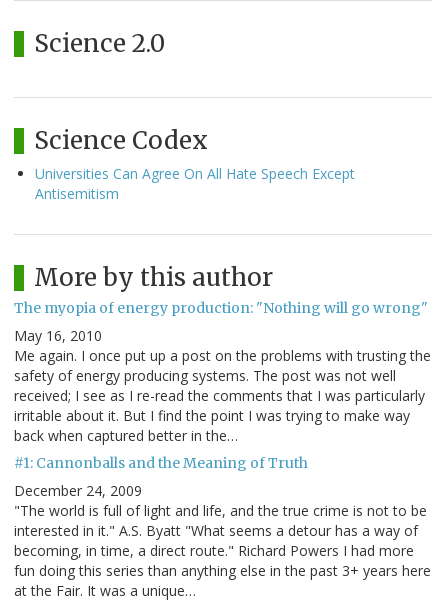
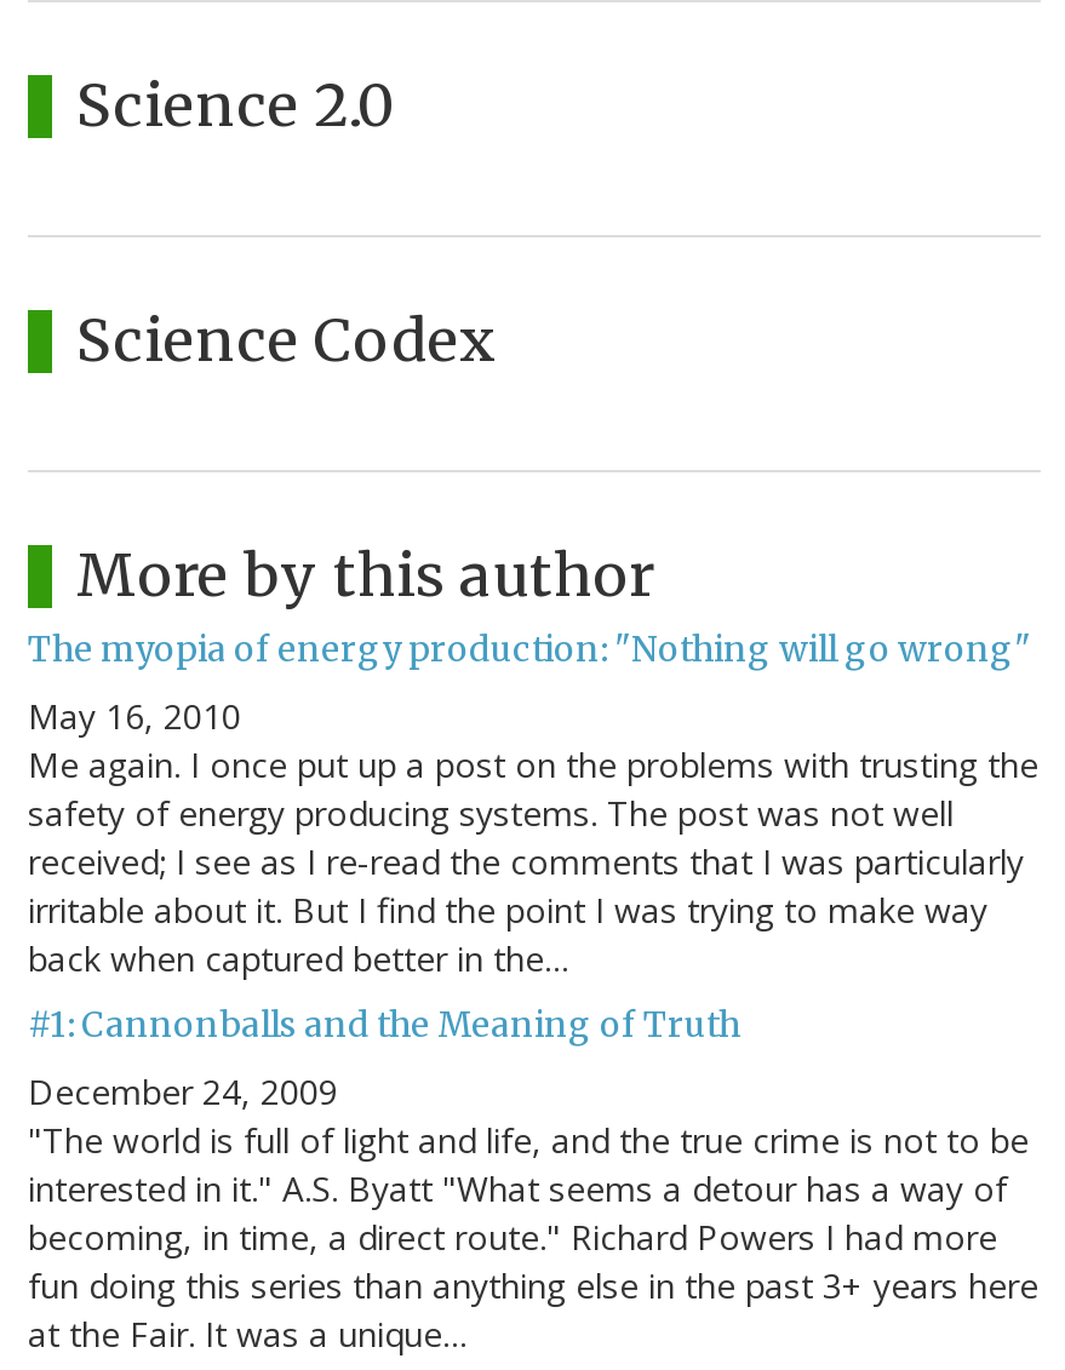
[35,164,355,203] Universities Can Agree On All Hate Speech Except | Antisemitism -> none

